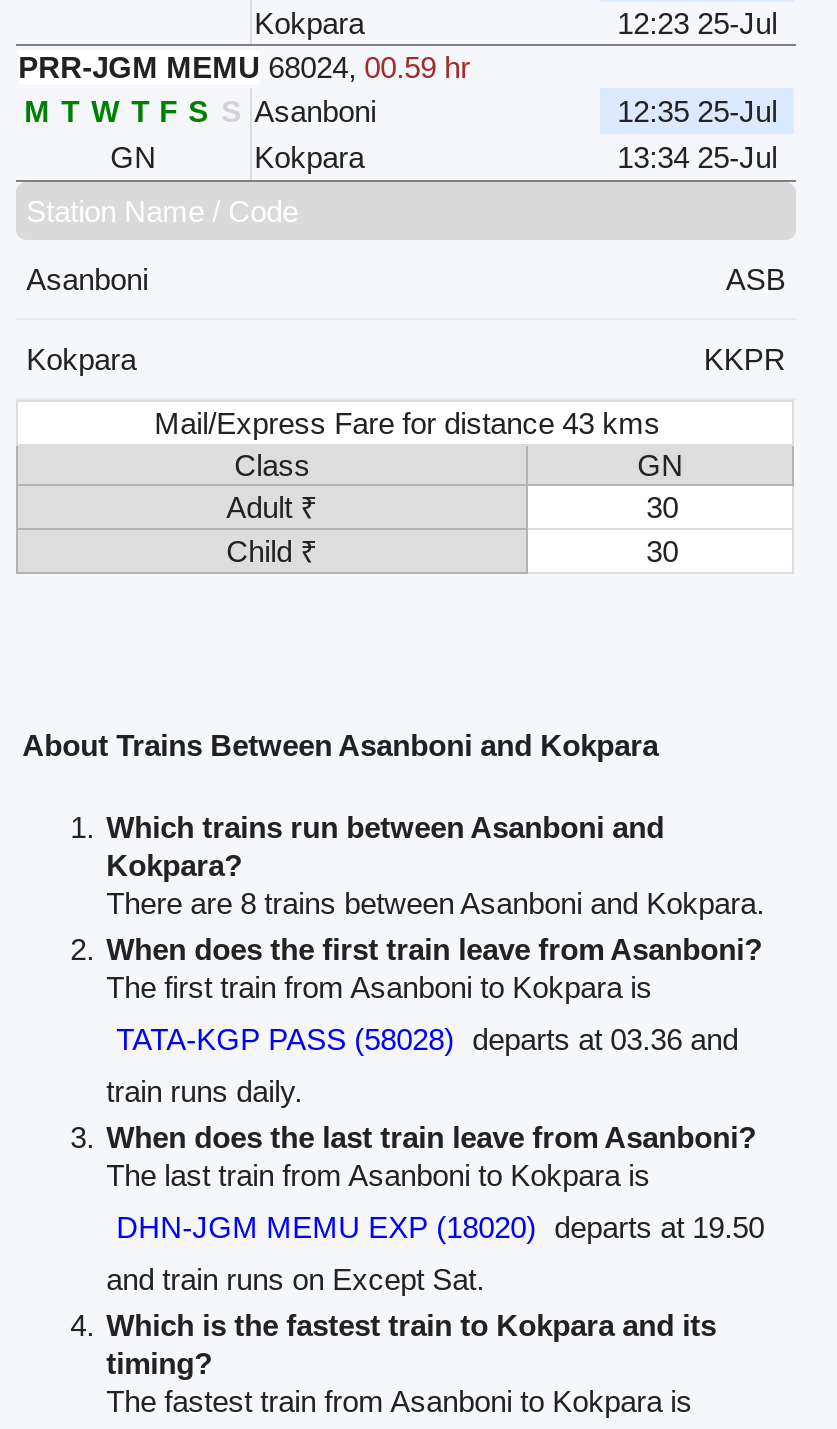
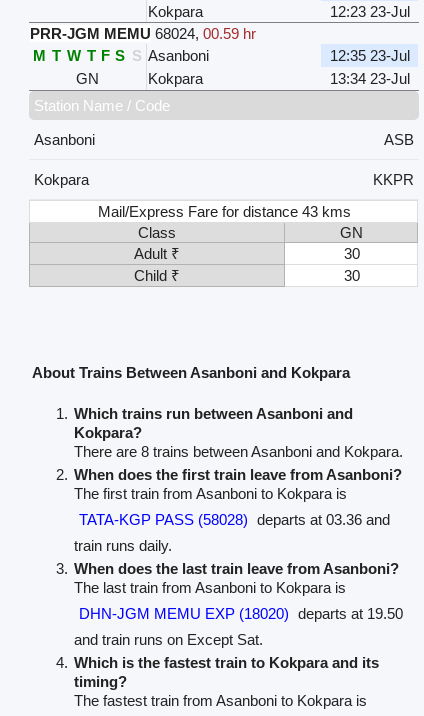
[617,6,777,40] 12:23 25-Jul -> [330,3,410,20] 12:23 23-Jul
[617,94,777,128] 12:35 25-Jul -> [330,47,410,64] 12:35 23-Jul
[617,140,777,174] 13:34 25-Jul -> [330,70,410,87] 13:34 23-Jul

